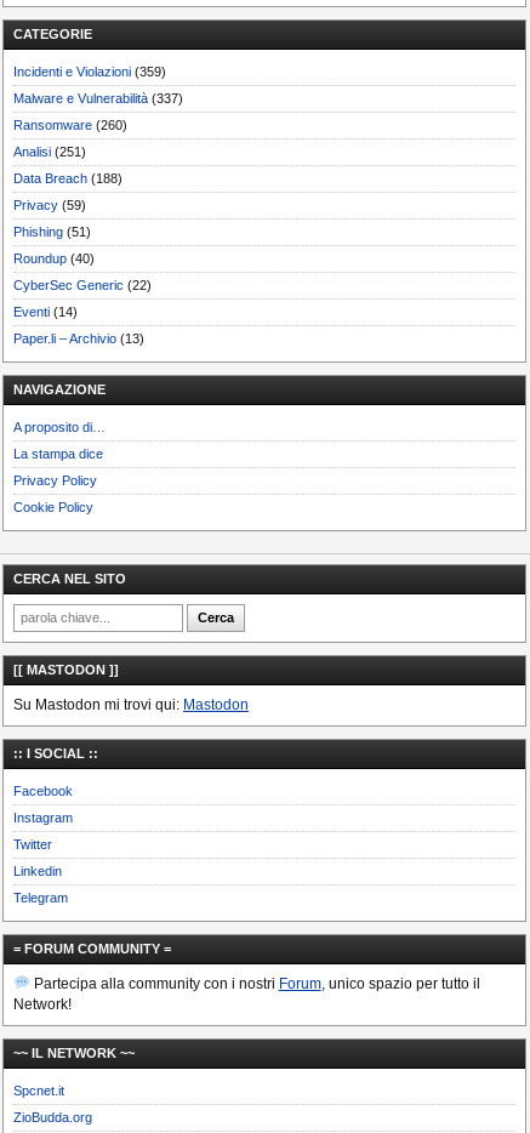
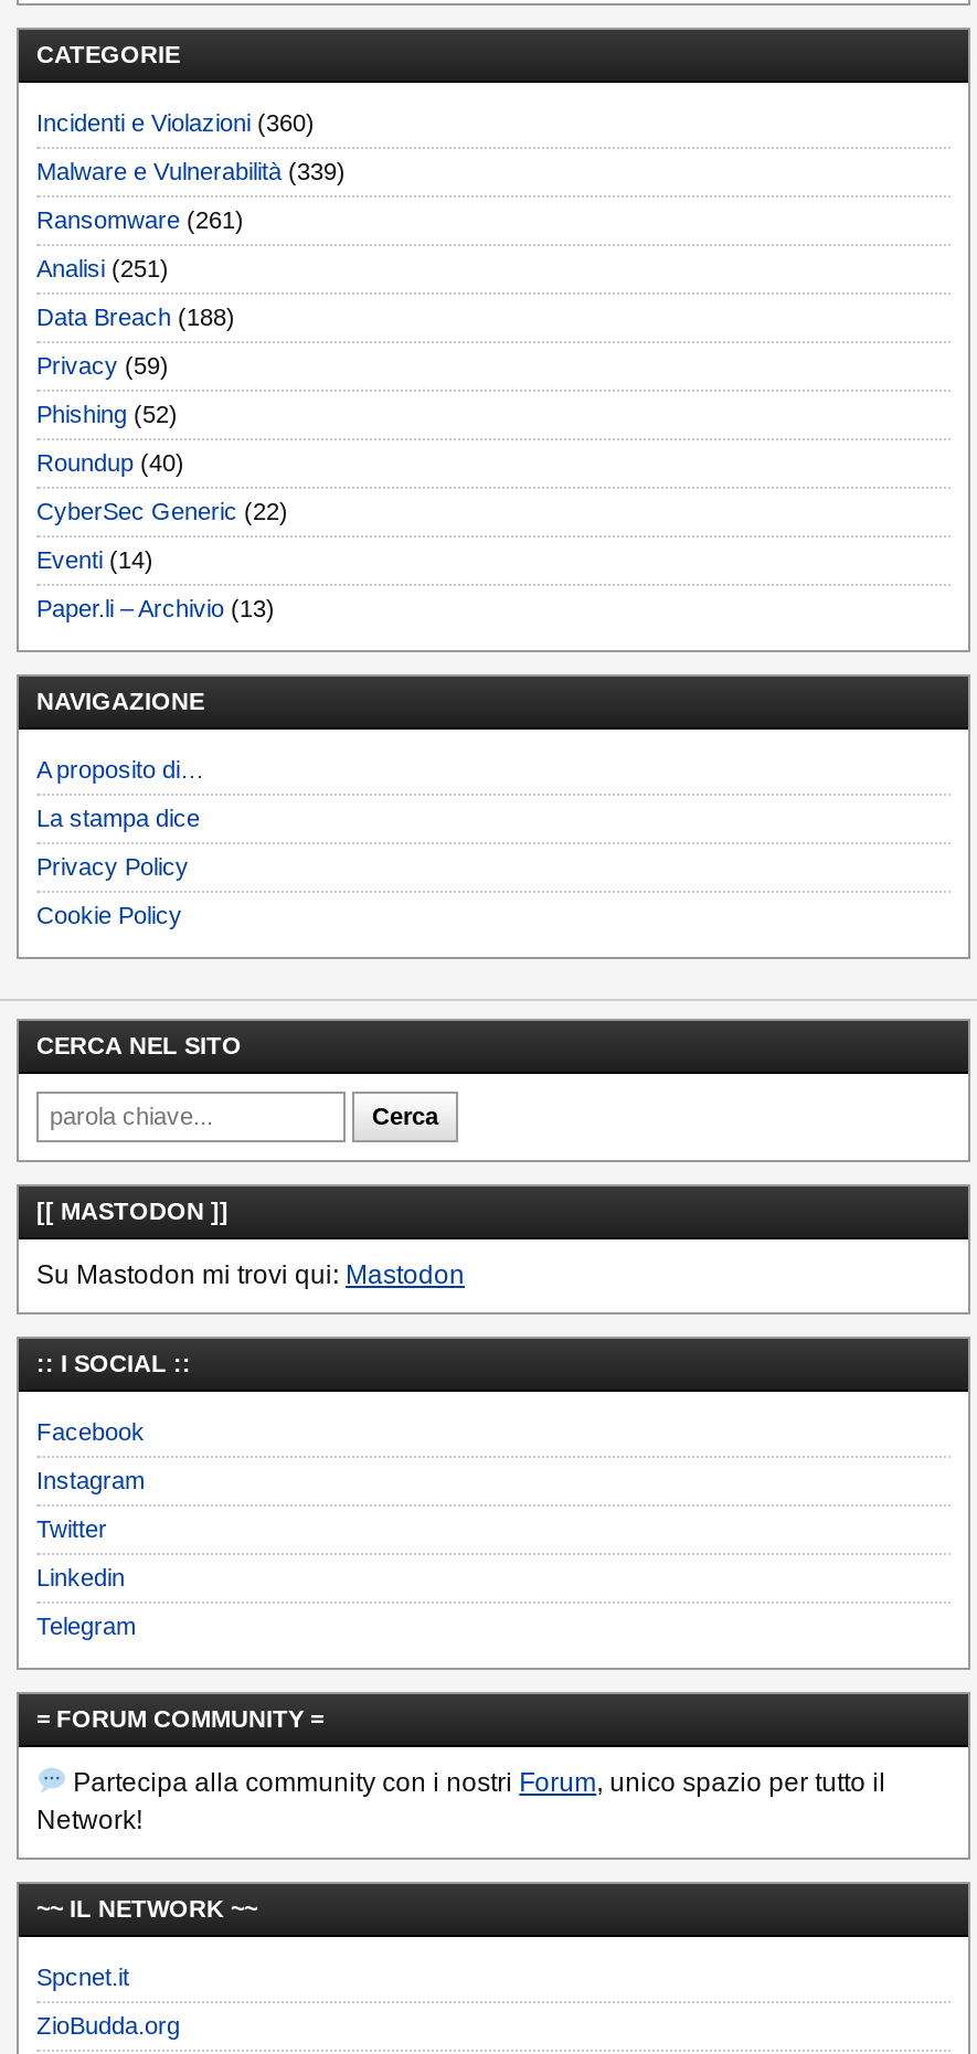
[13,64,166,79] Incidenti e Violazioni (359) -> [36,109,315,136] Incidenti e Violazioni (360)
[13,91,183,106] Malware e Vulnerabilità (337) -> [36,158,346,184] Malware e Vulnerabilità (339)
[13,118,127,132] Ransomware (260) -> [36,206,244,233] Ransomware (261)
[13,224,91,239] Phishing (51) -> [36,401,178,427] Phishing (52)

